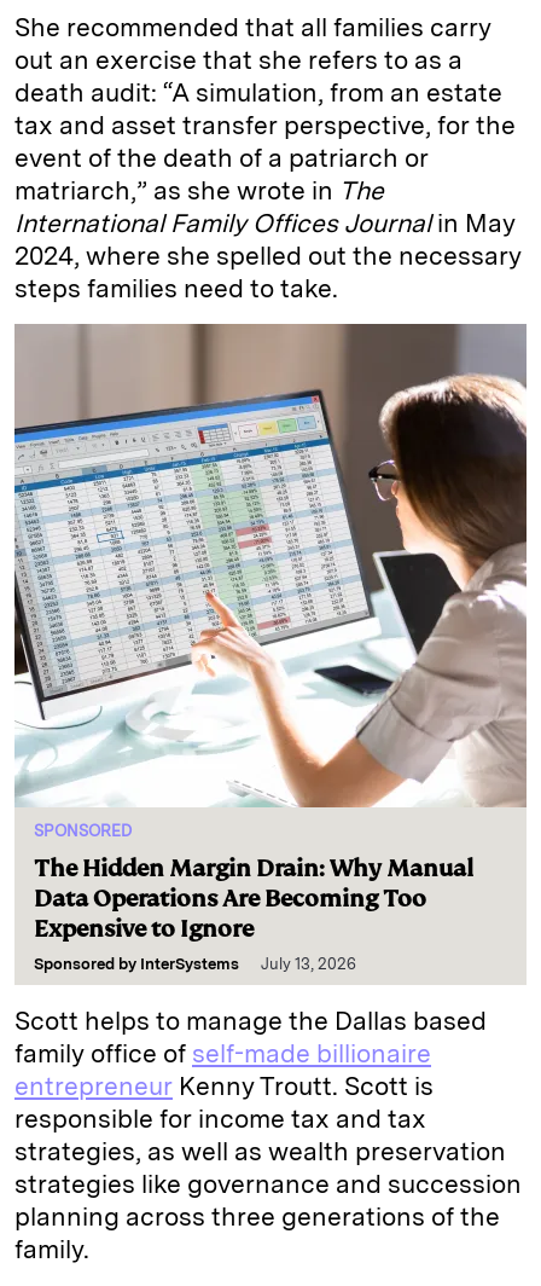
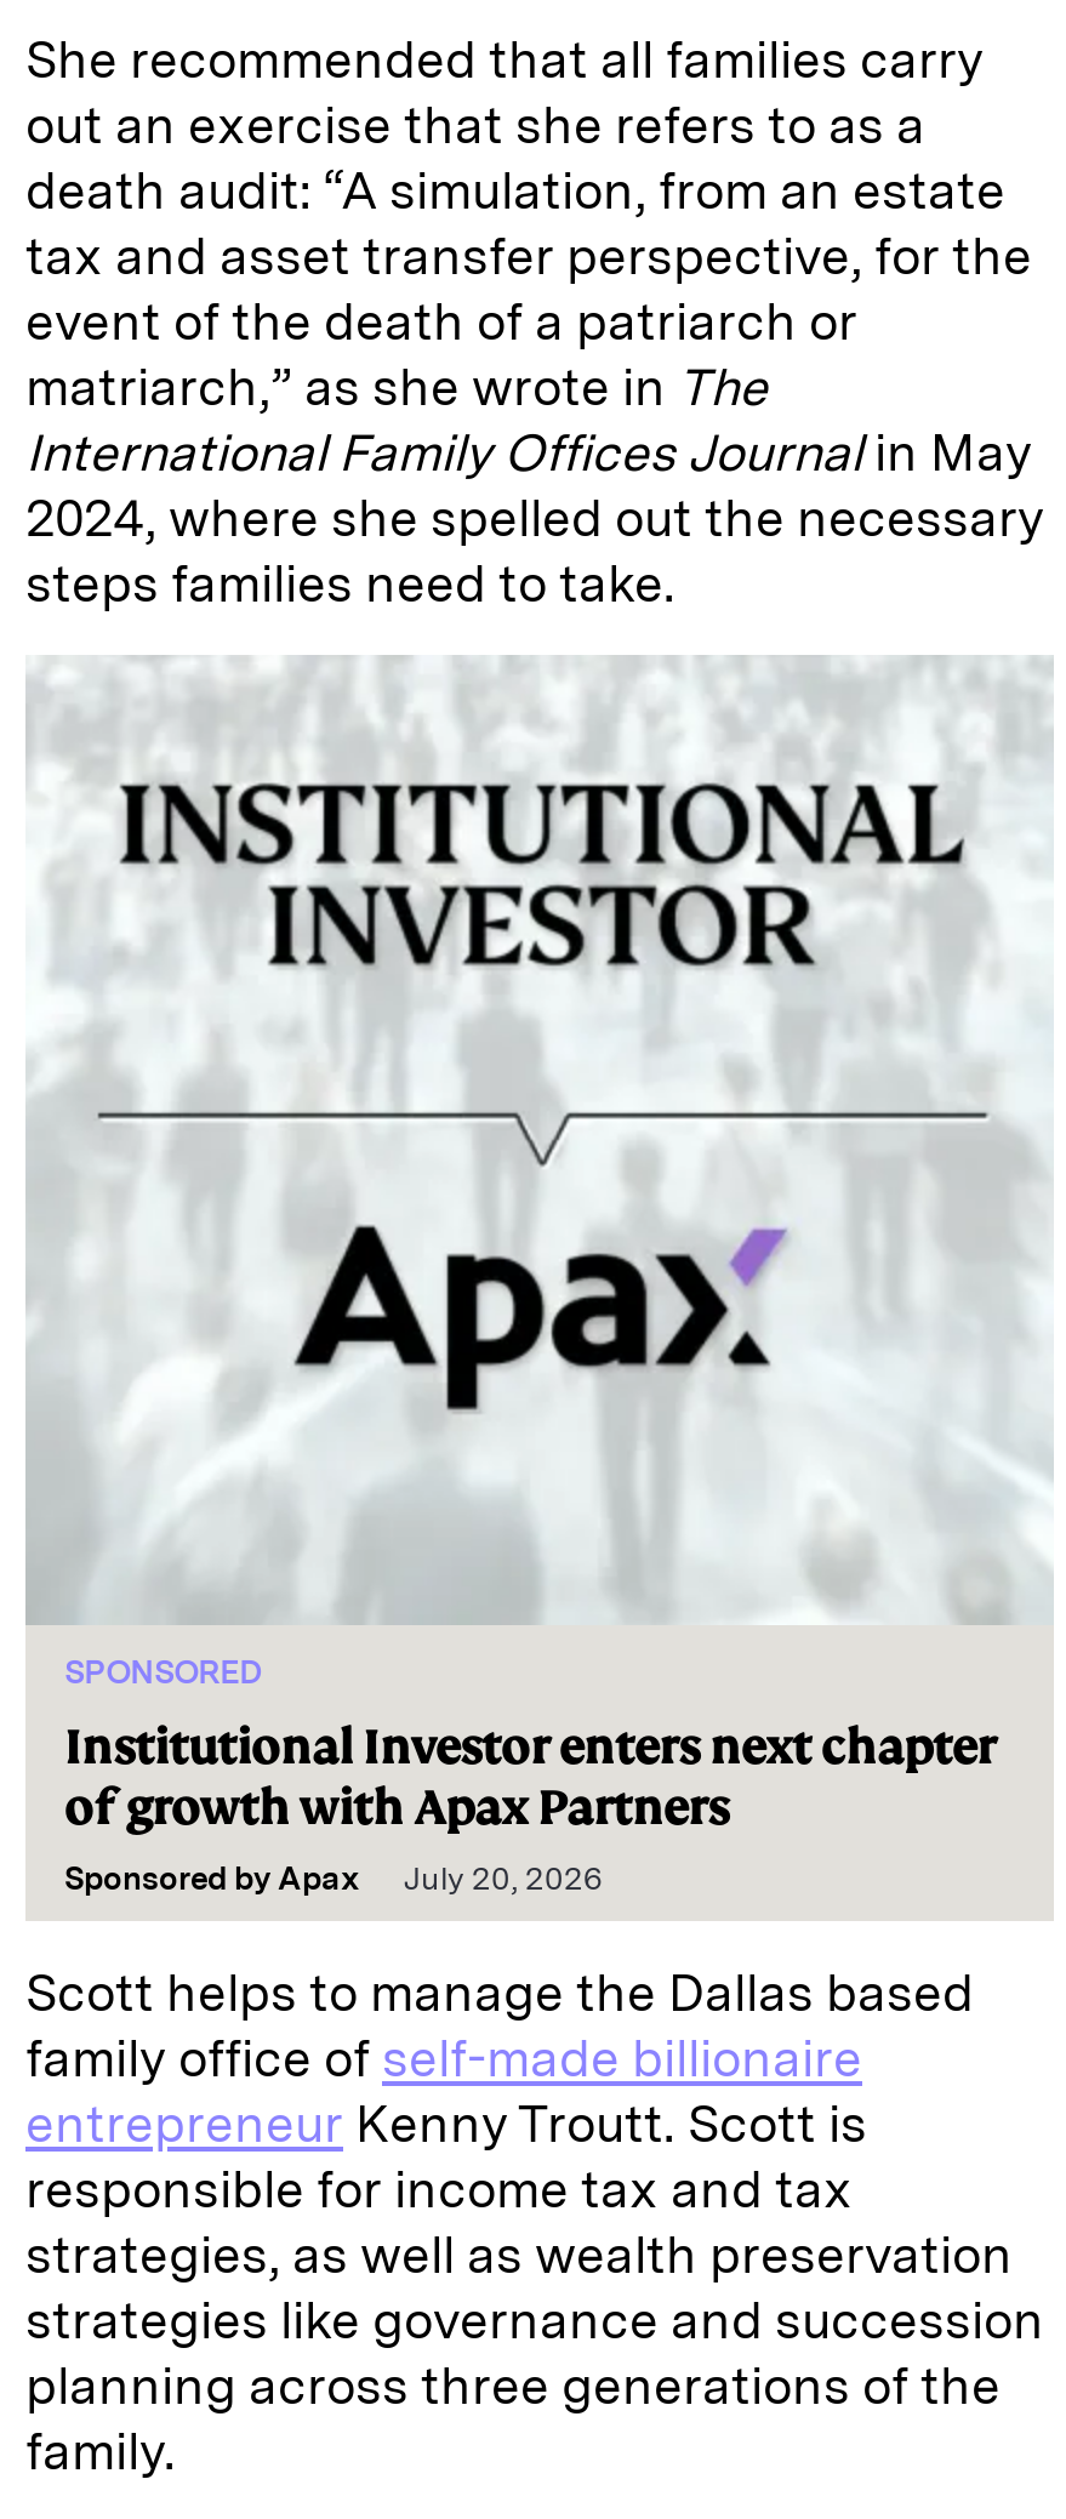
[13,323,528,974] [image] | The Hidden Margin Drain: Why Manual | Data Operations Are Becoming Too | Expensive to Ignore | Sponsored by InterSystems | July 13, 2026 -> [25,655,1054,1898] [image] | Institutional Investor enters next chapter | of growth with Apax Partners | Sponsored by Apax | July 20, 2026

